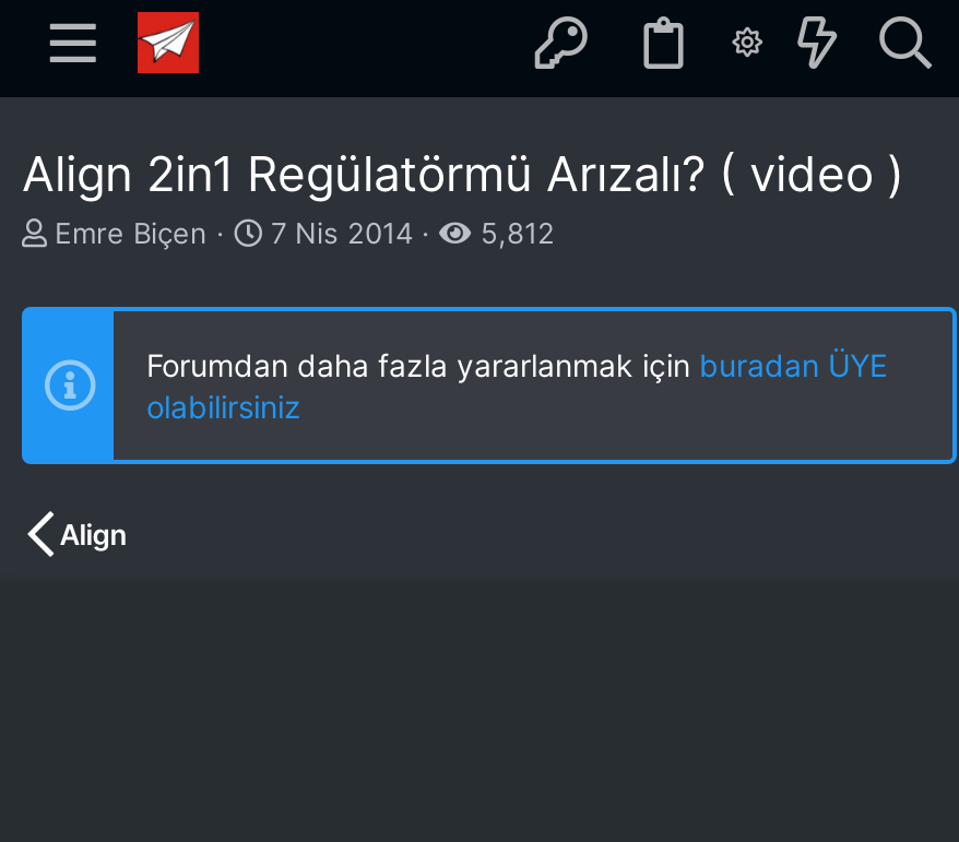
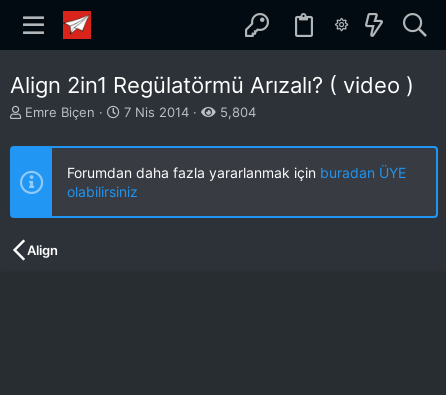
[481,215,555,250] 5,812 -> [220,104,256,120] 5,804

